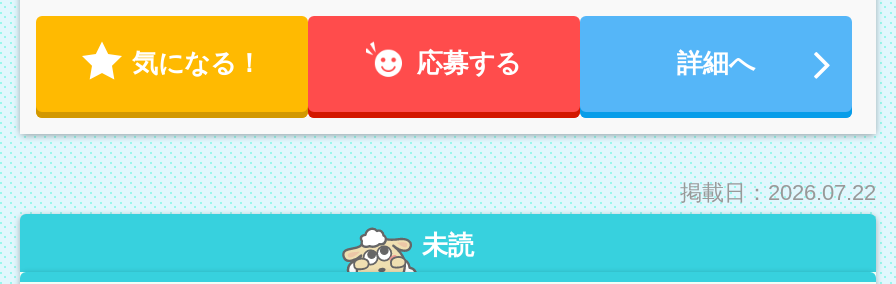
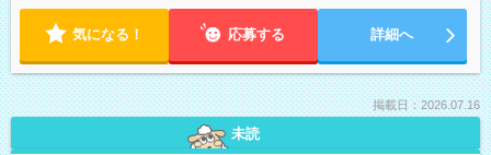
[680,180,876,204] 掲載日：2026.07.22 -> [373,98,480,111] 掲載日：2026.07.16

